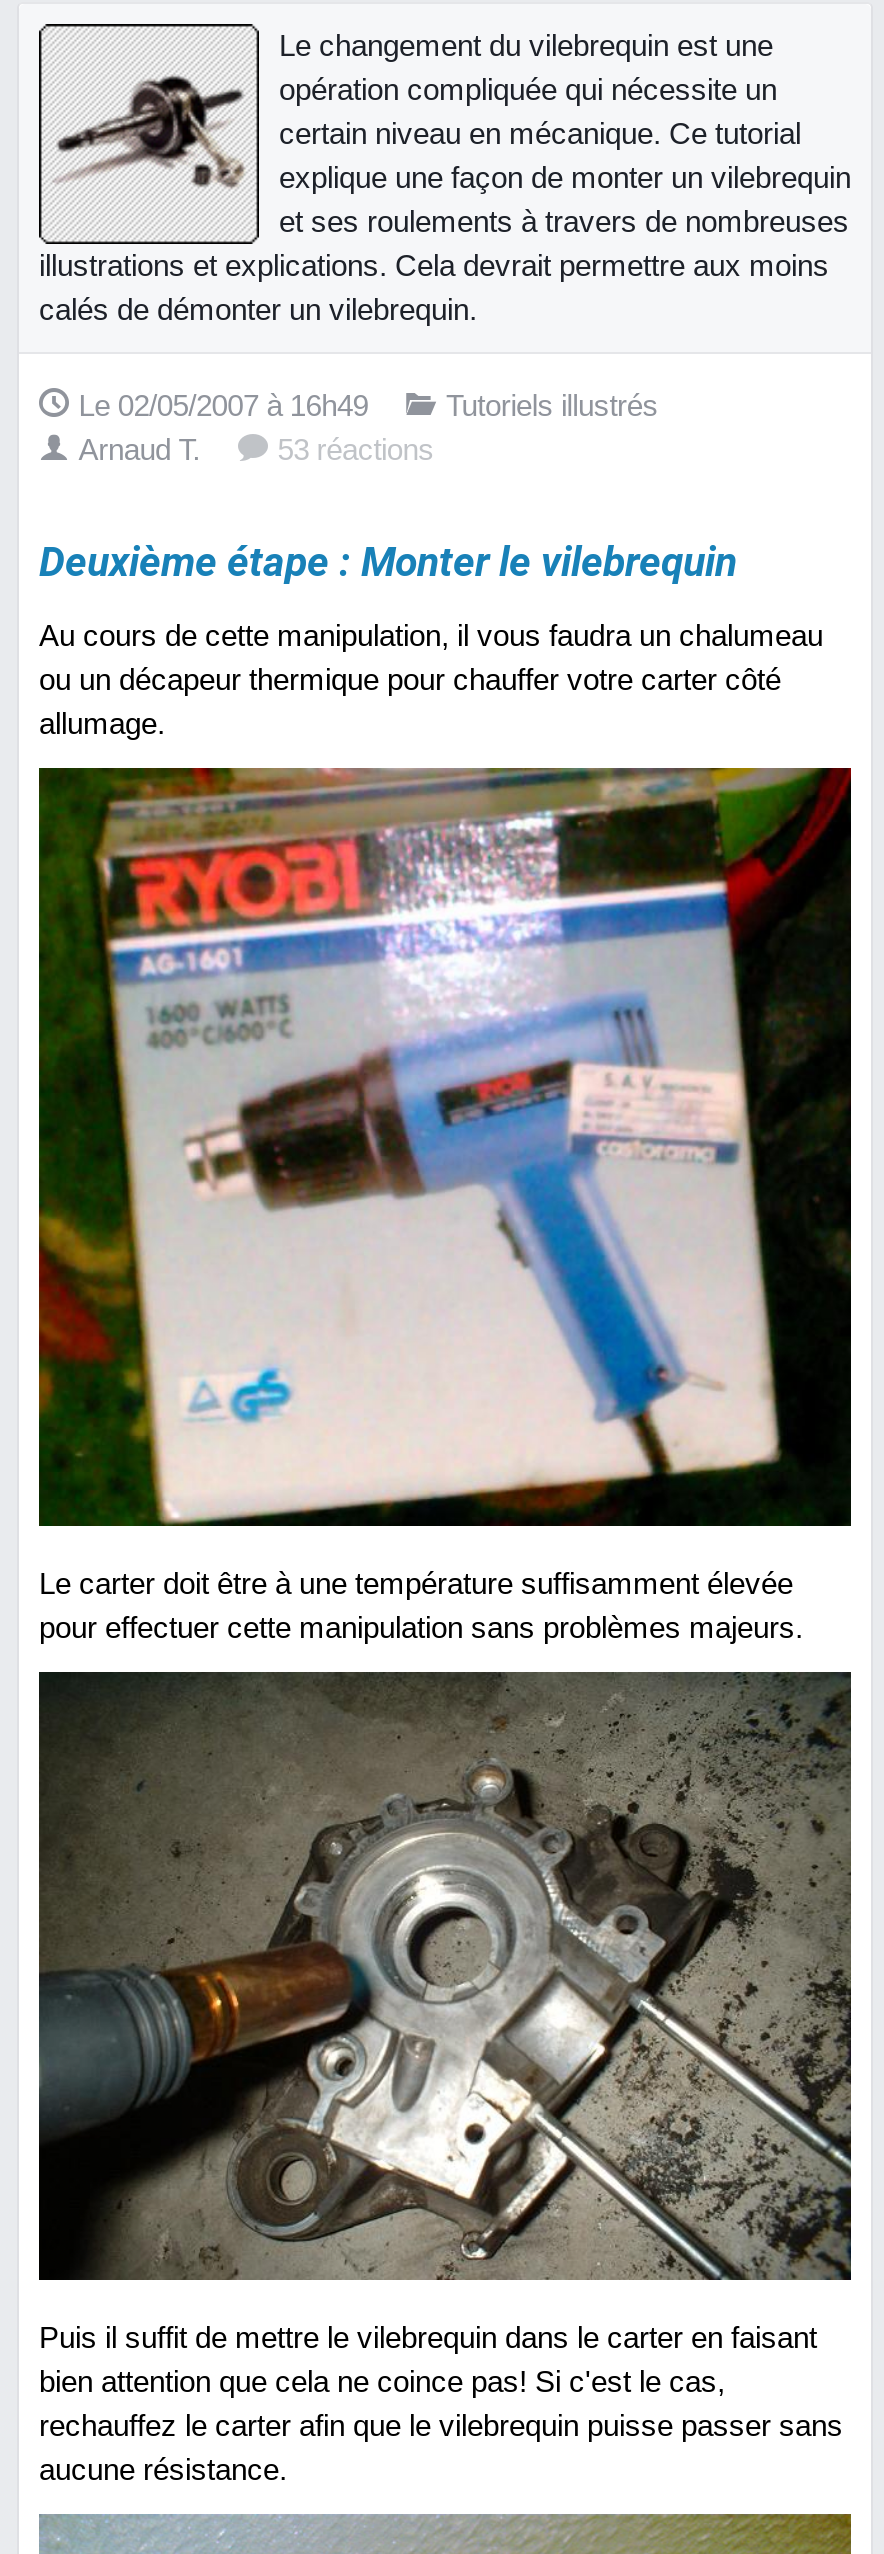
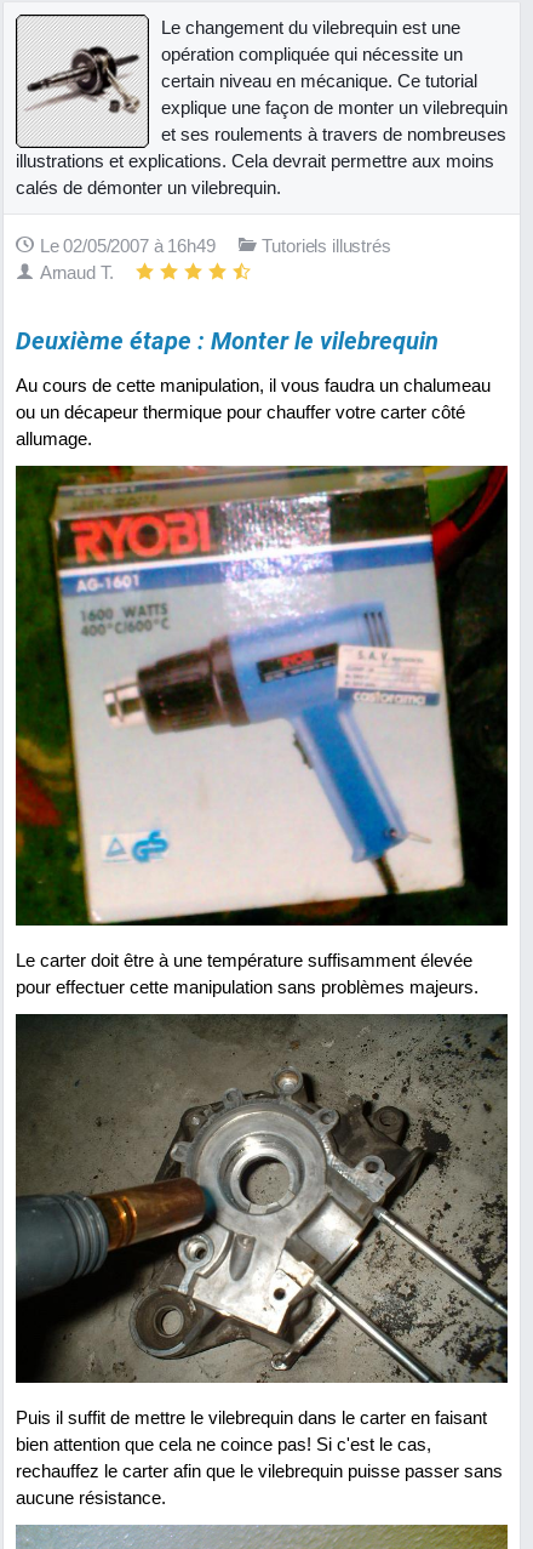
[277,432,434,466] 53 réactions -> none

